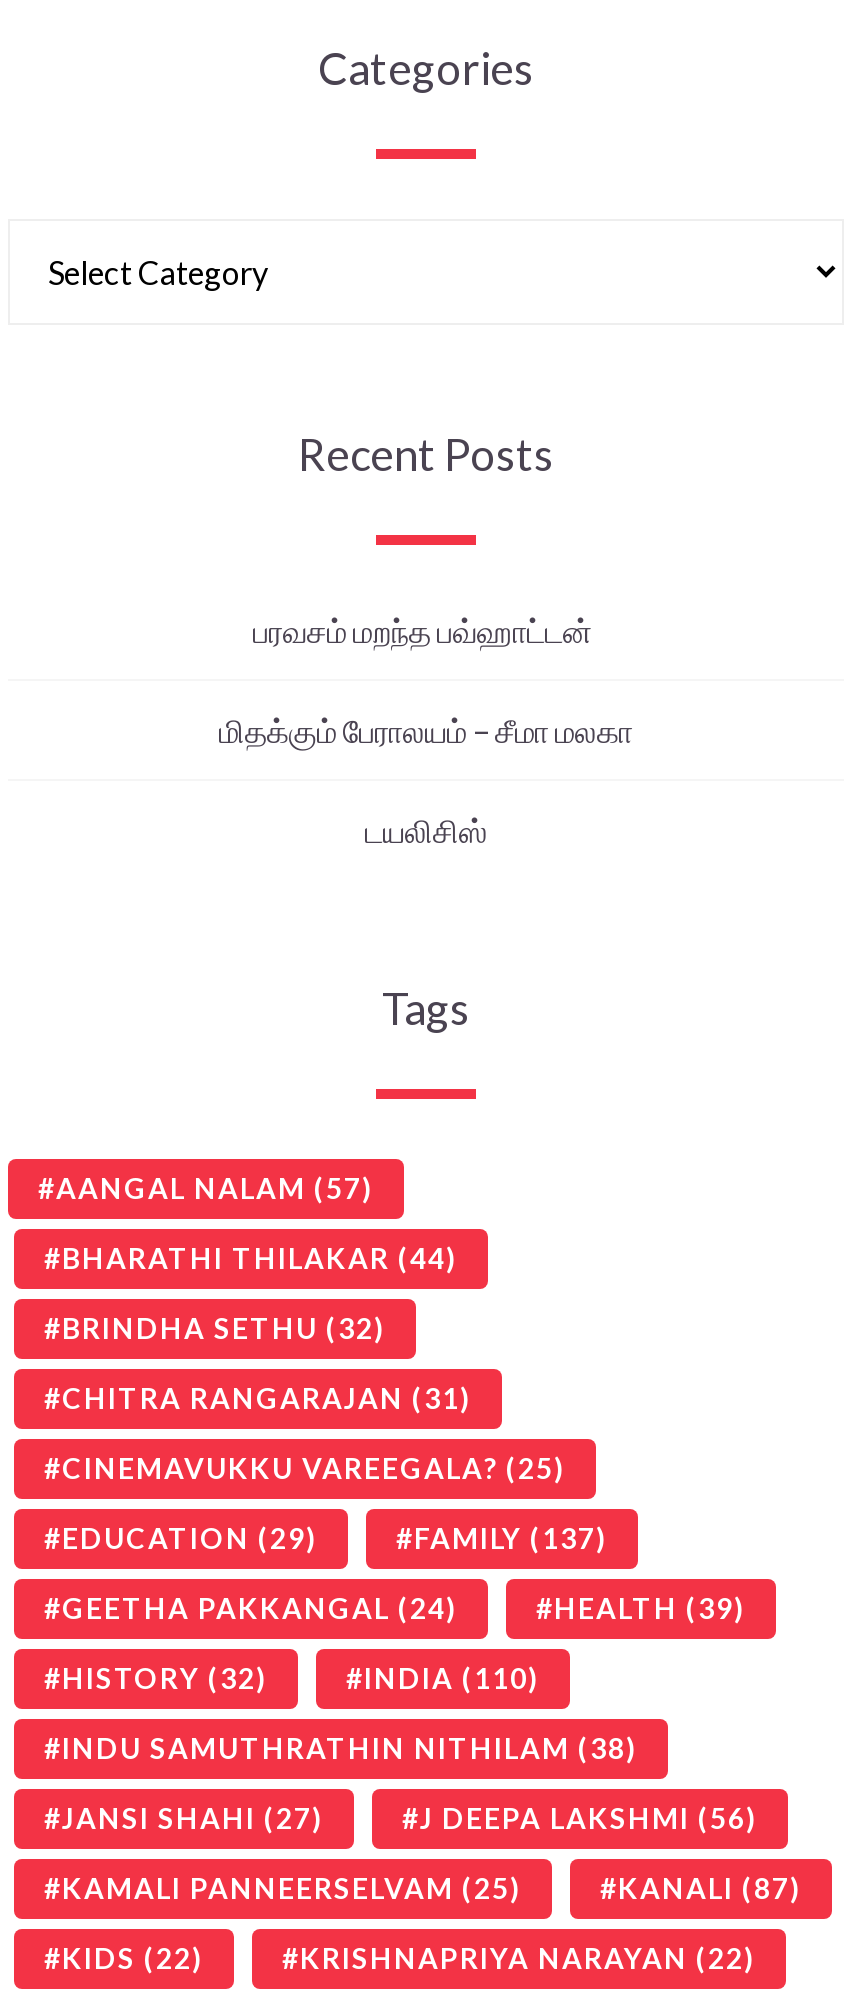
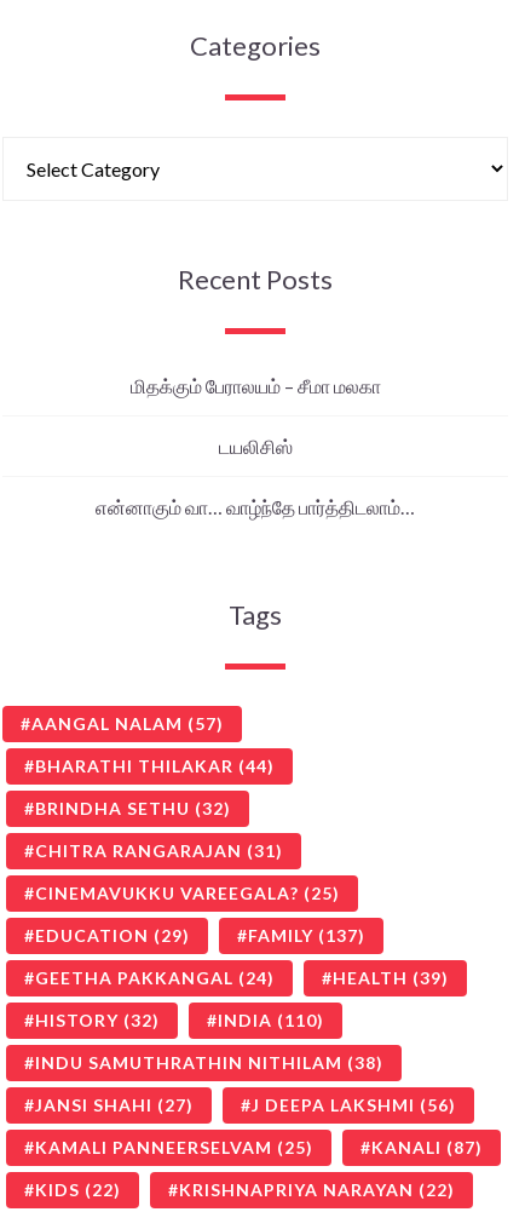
[253,610,599,648] பரவசம் மறந்த பவ்ஹாட்டன் -> none
moved [219,710,633,848] -> [130,374,380,457]: மிதக்கும் பேராலயம் – சீமா மலகா | டயலிசிஸ்
none -> [96,495,415,518] என்னாகும் வா… வாழ்ந்தே பார்த்திடலாம்…

